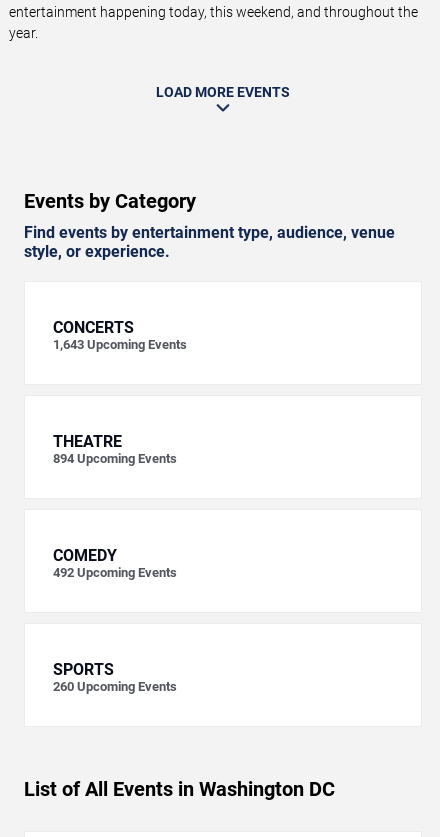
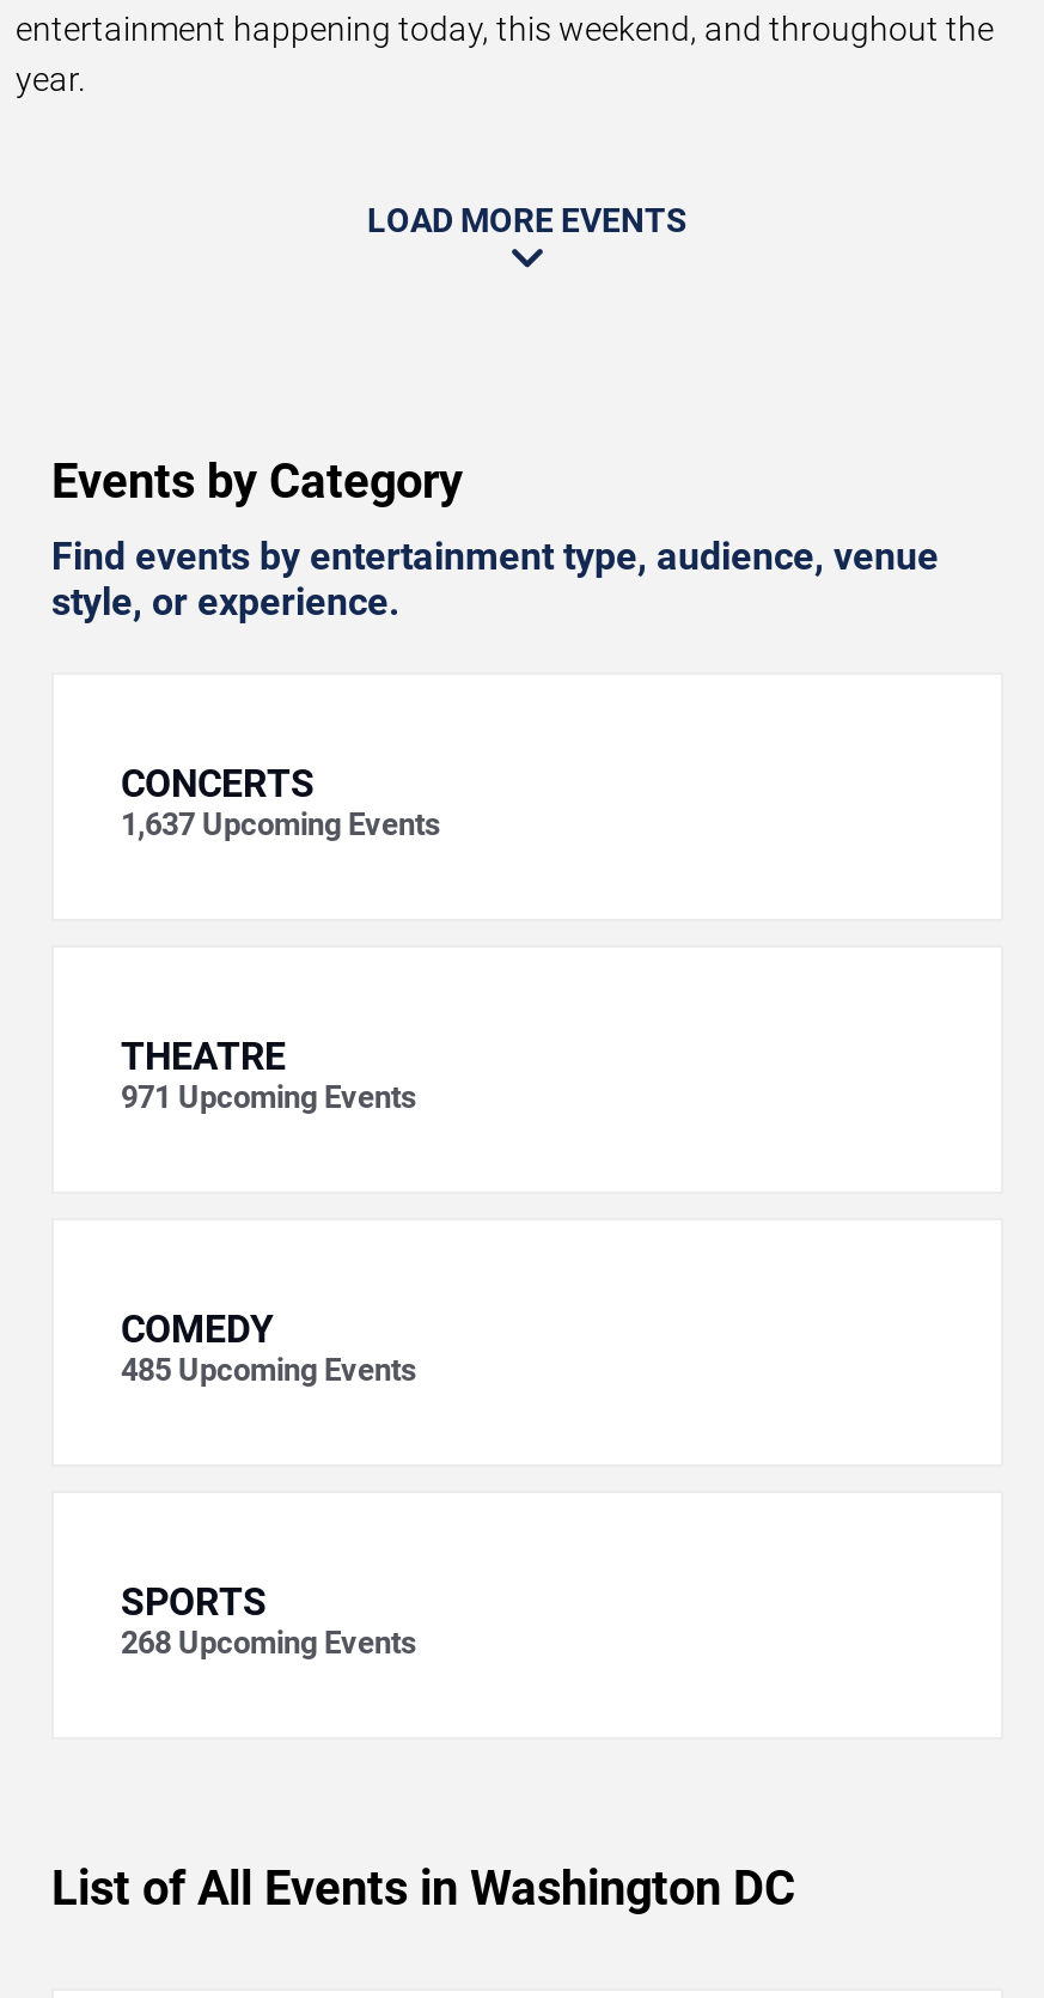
[53,337,187,352] 1,643 Upcoming Events -> [121,807,441,843] 1,637 Upcoming Events
[53,451,177,466] 894 Upcoming Events -> [121,1080,417,1116] 971 Upcoming Events
[53,565,177,580] 492 Upcoming Events -> [121,1352,417,1388] 485 Upcoming Events
[53,679,177,694] 260 Upcoming Events -> [121,1625,417,1661] 268 Upcoming Events

